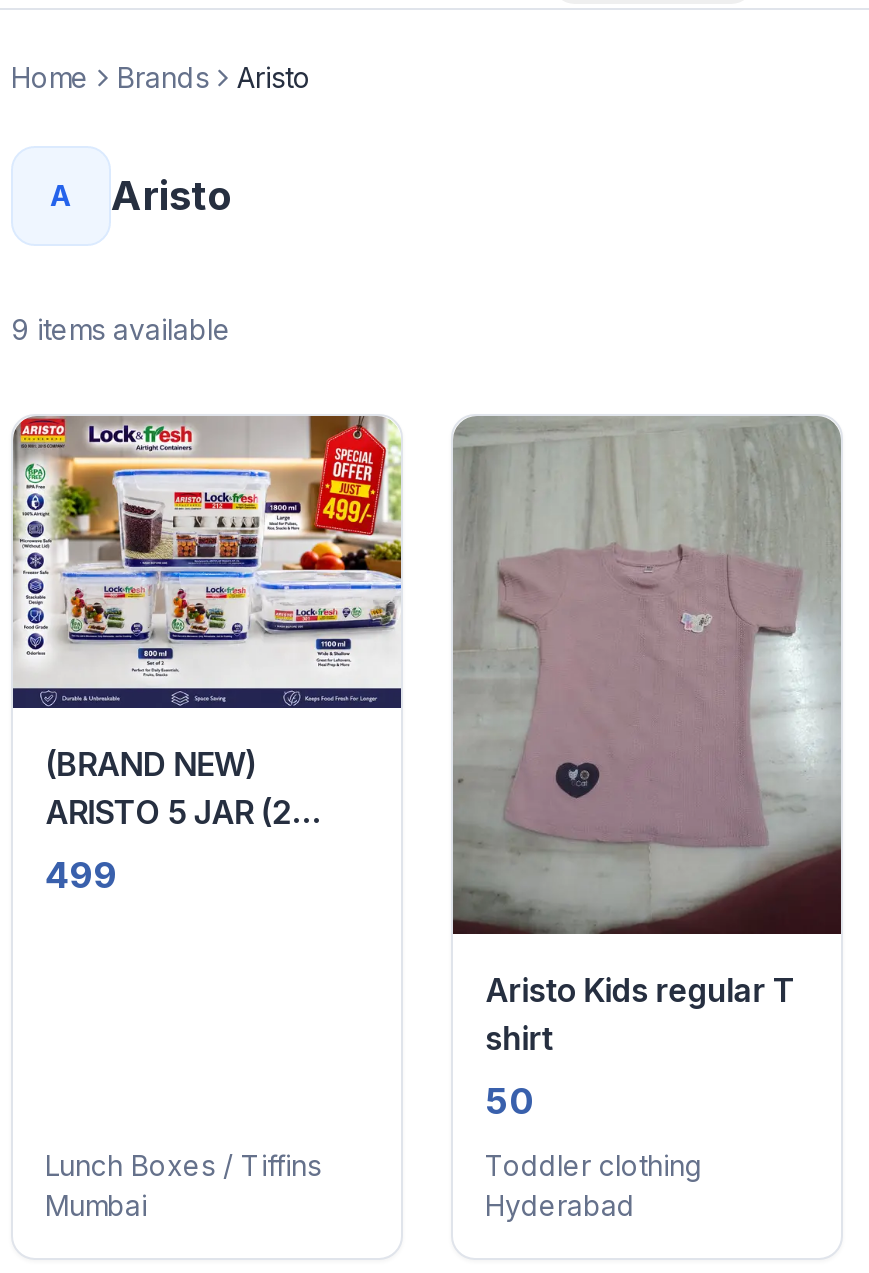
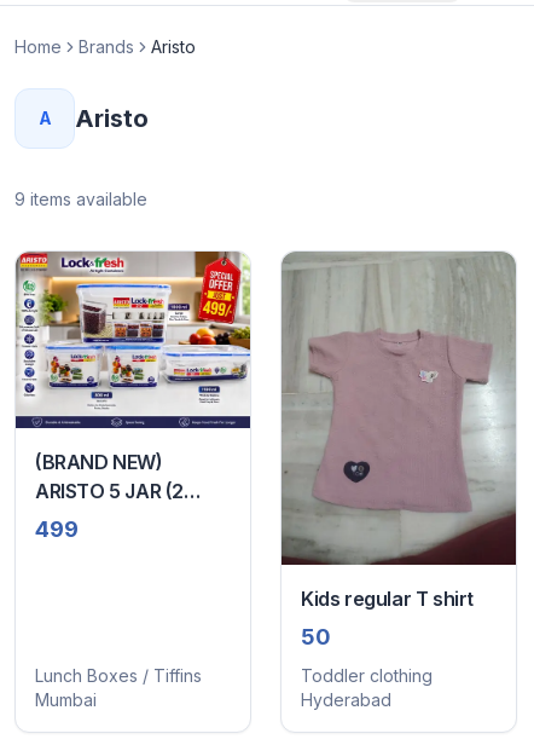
[485,970,794,1058] Aristo Kids regular T | shirt -> [301,586,474,611] Kids regular T shirt

